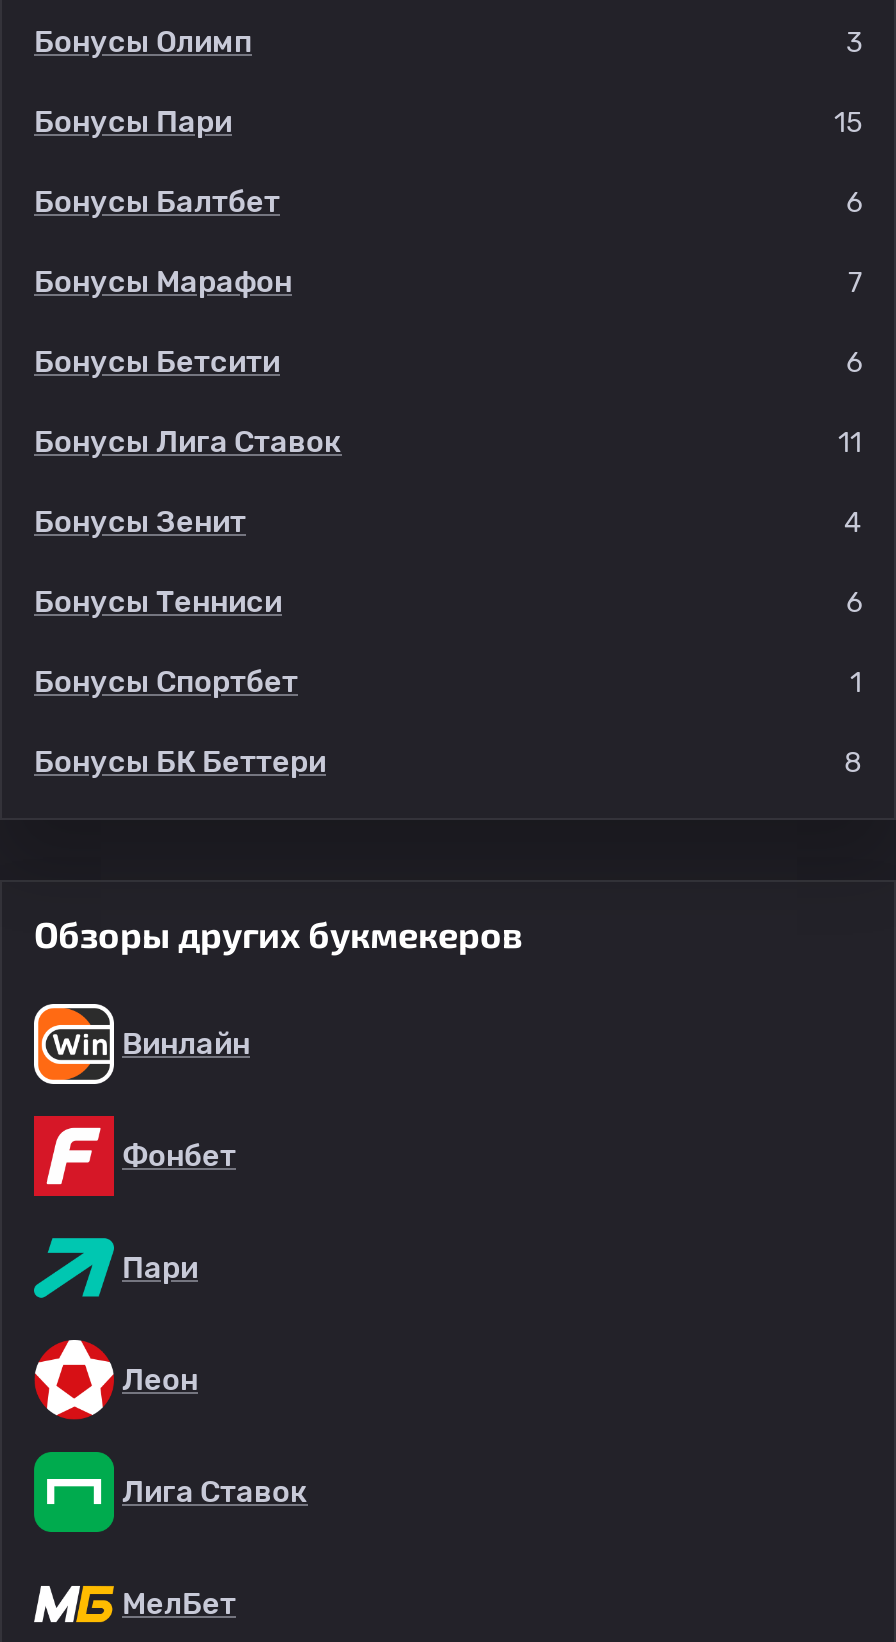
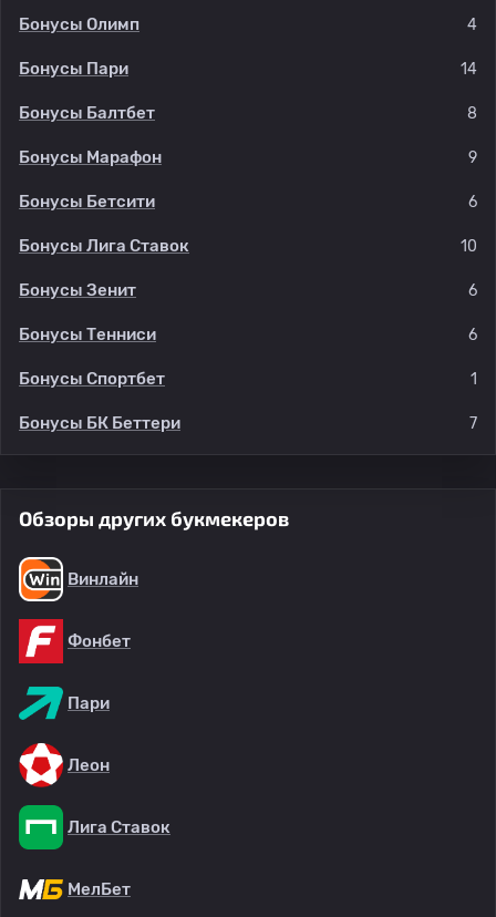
[846,26,862,60] 3 -> [467,15,477,34] 4
[834,106,862,140] 15 -> [461,60,477,78] 14
[846,186,862,220] 6 -> [467,104,477,123] 8
[848,266,862,300] 7 -> [468,148,477,167] 9
[838,426,862,460] 11 -> [461,237,477,256] 10
[844,506,862,540] 4 -> [468,281,477,300] 6
[844,746,862,780] 8 -> [469,414,477,433] 7

